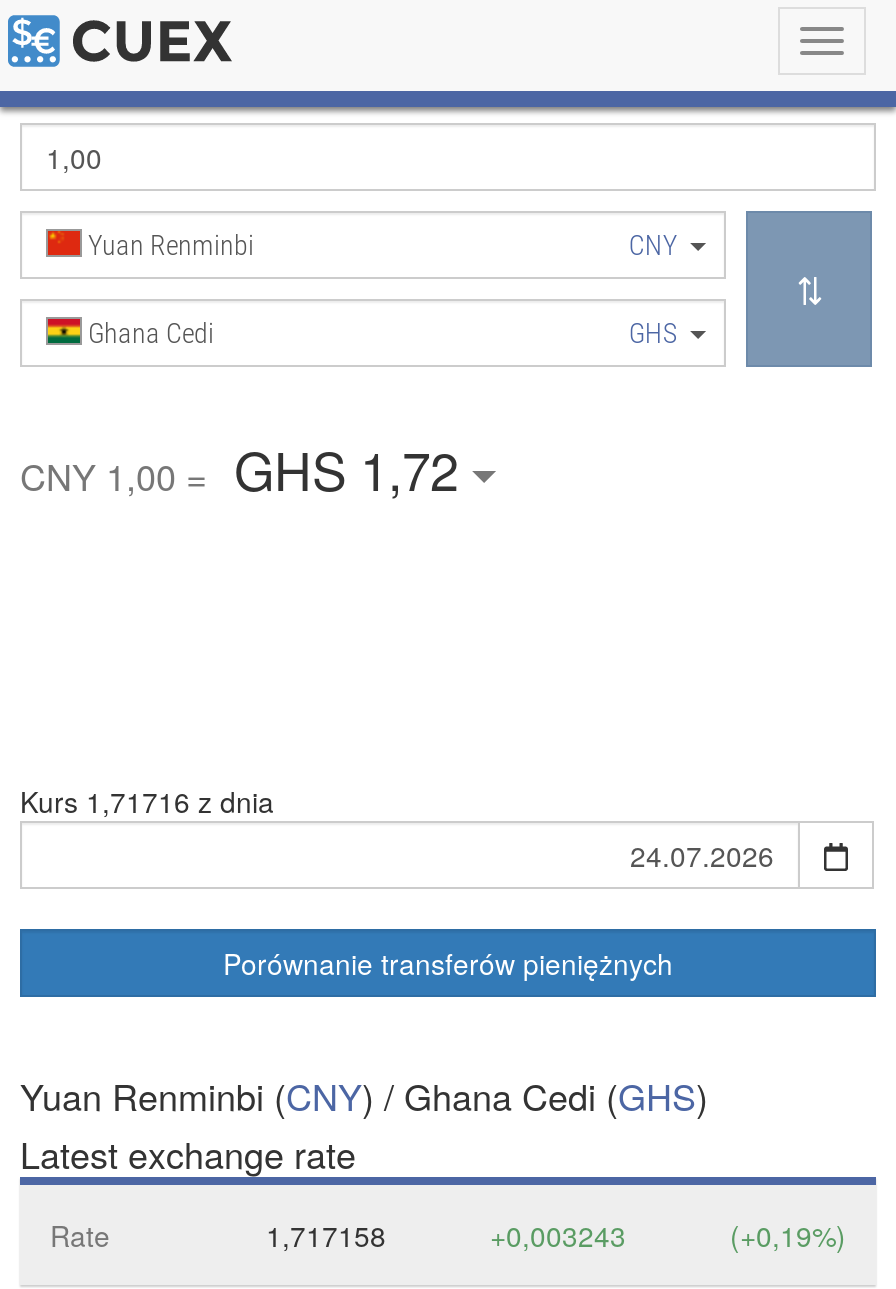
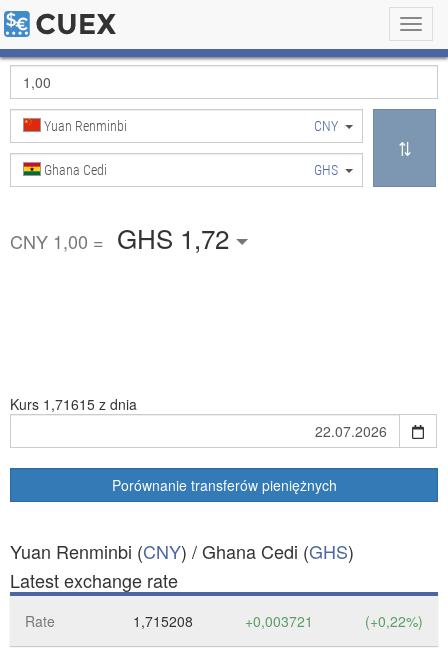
[20,781,274,821] Kurs 1,71716 z dnia -> [10,394,137,414] Kurs 1,71615 z dnia
[266,1215,386,1255] 1,717158 -> [133,611,193,631] 1,715208
[490,1215,626,1255] +0,003243 -> [245,611,313,631] +0,003721
[730,1215,846,1255] (+0,19%) -> [365,611,423,631] (+0,22%)

